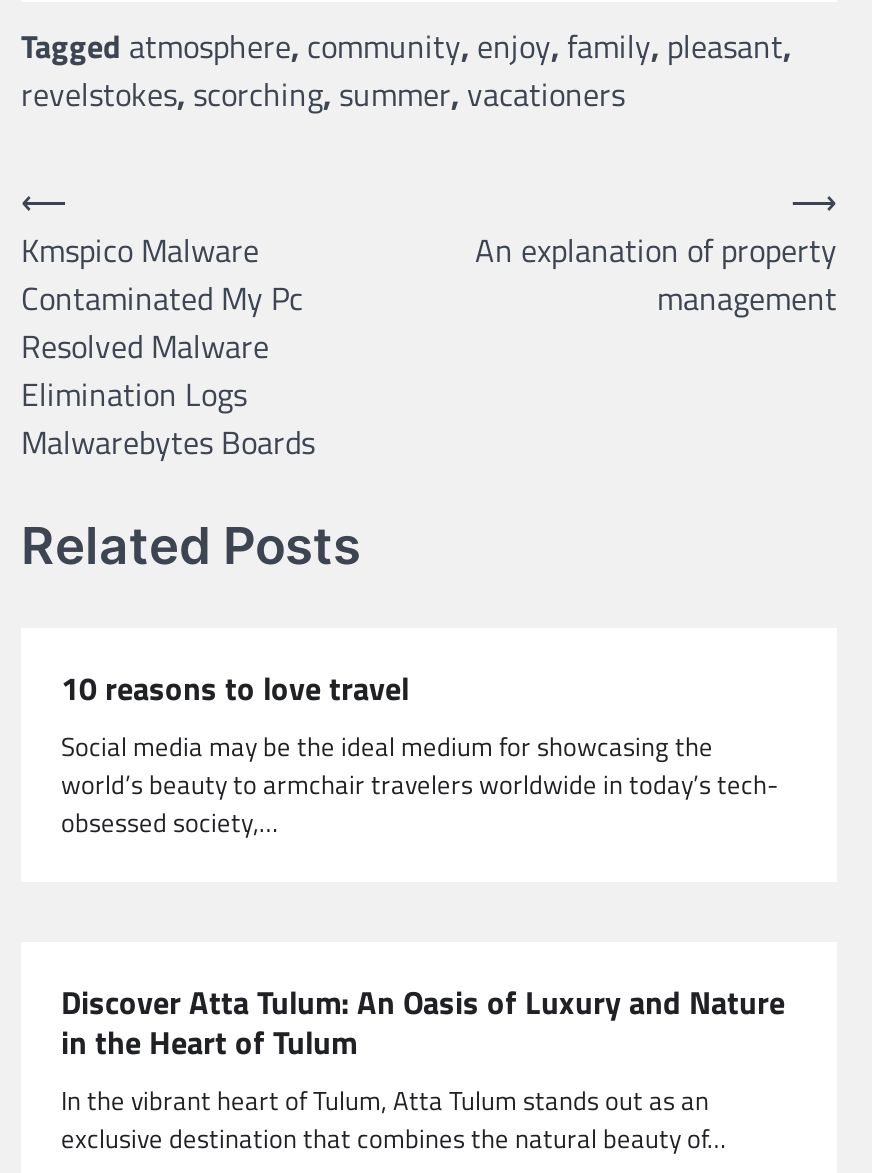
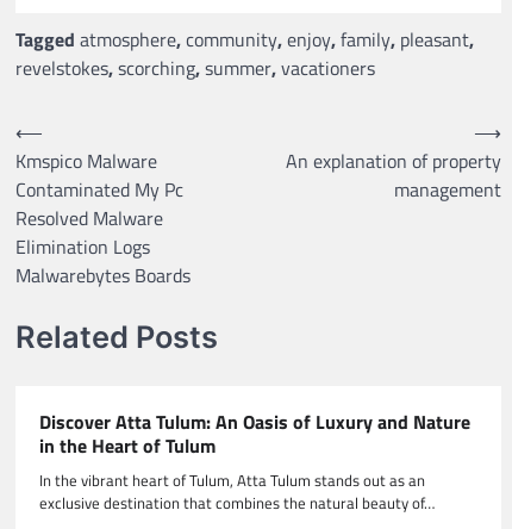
[61,664,779,842] 10 reasons to love travel | Social media may be the ideal medium for showcasing the | world’s beauty to armchair travelers worldwide in today’s tech- | obsessed society,… -> none

